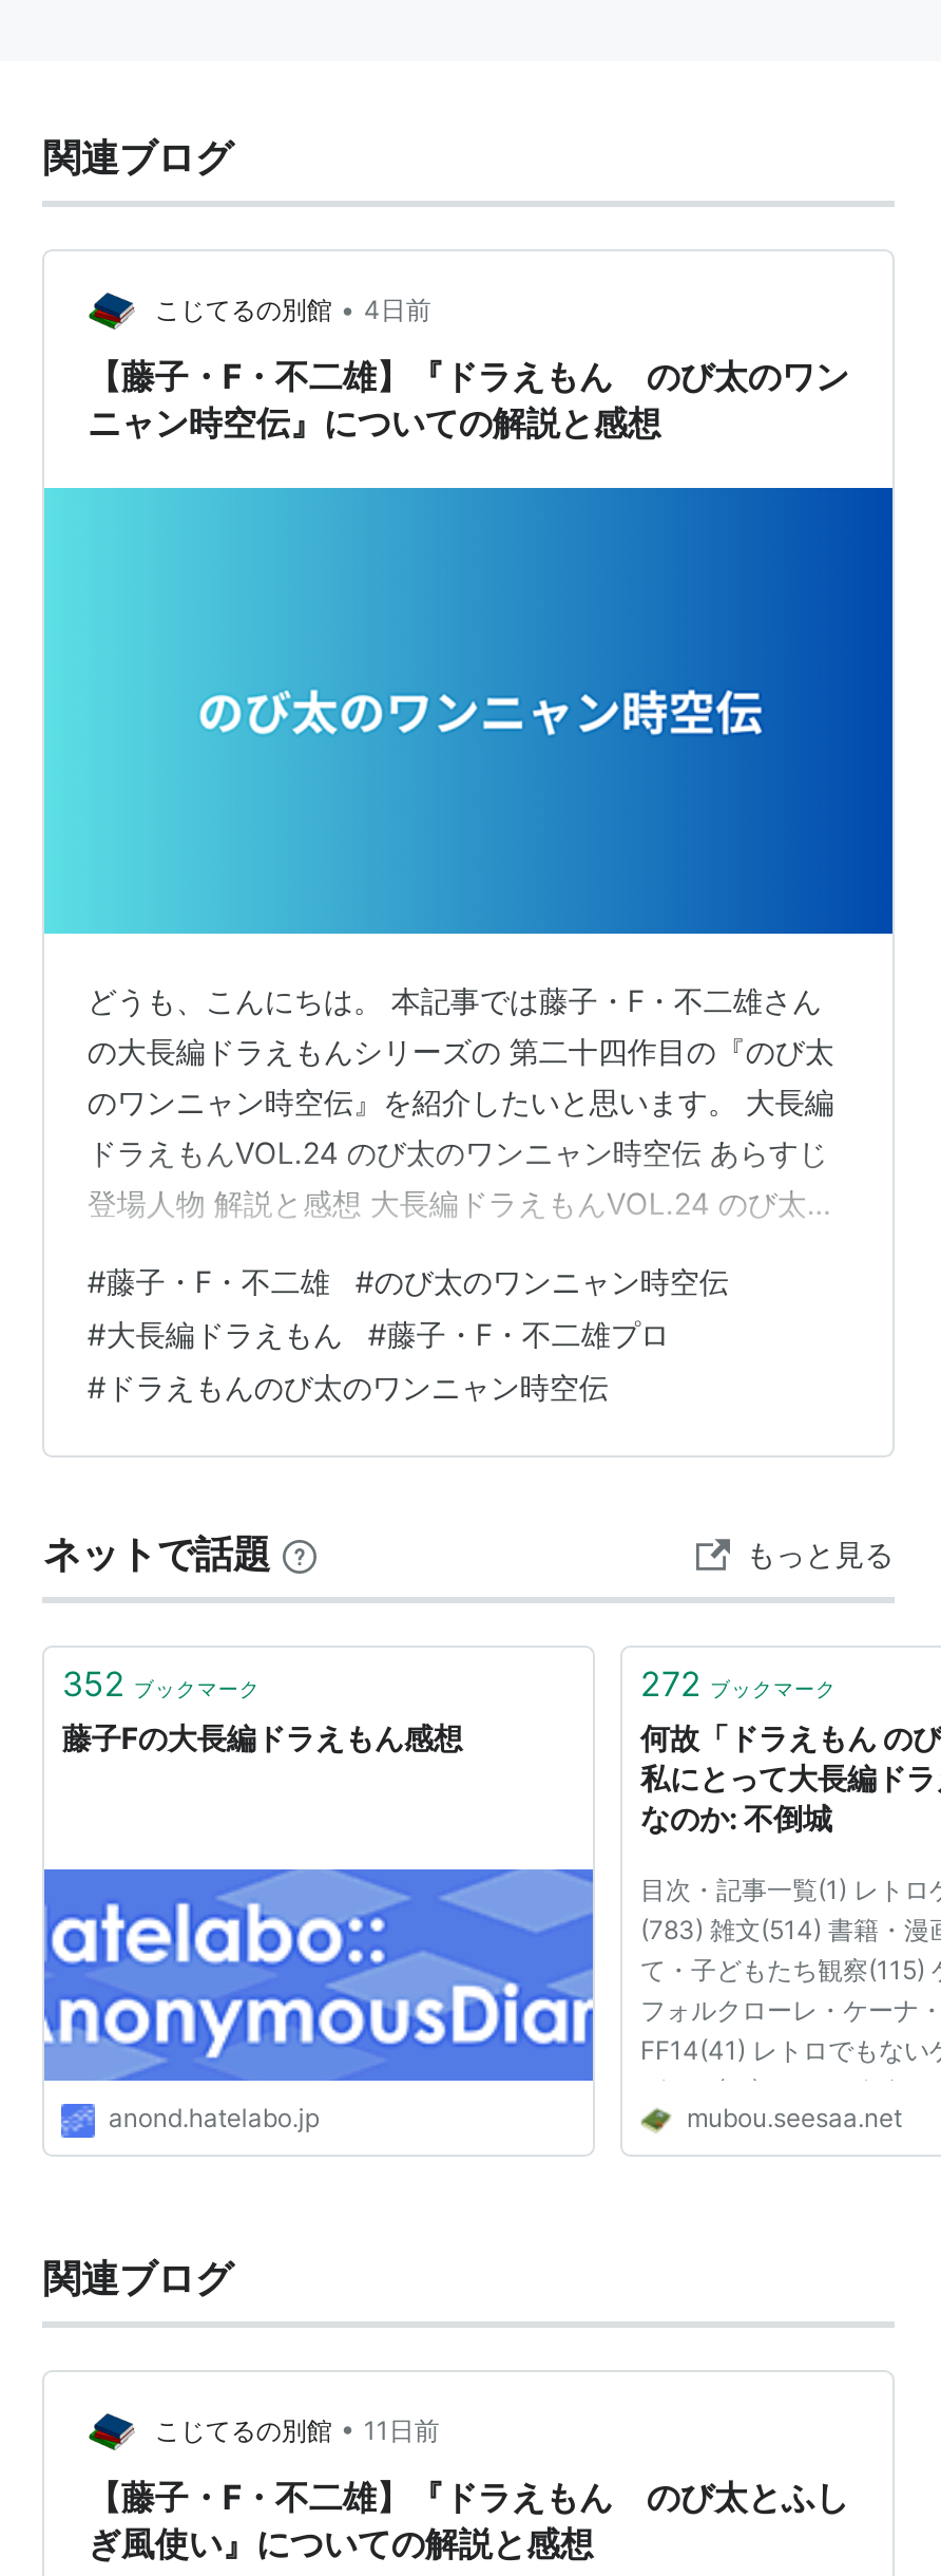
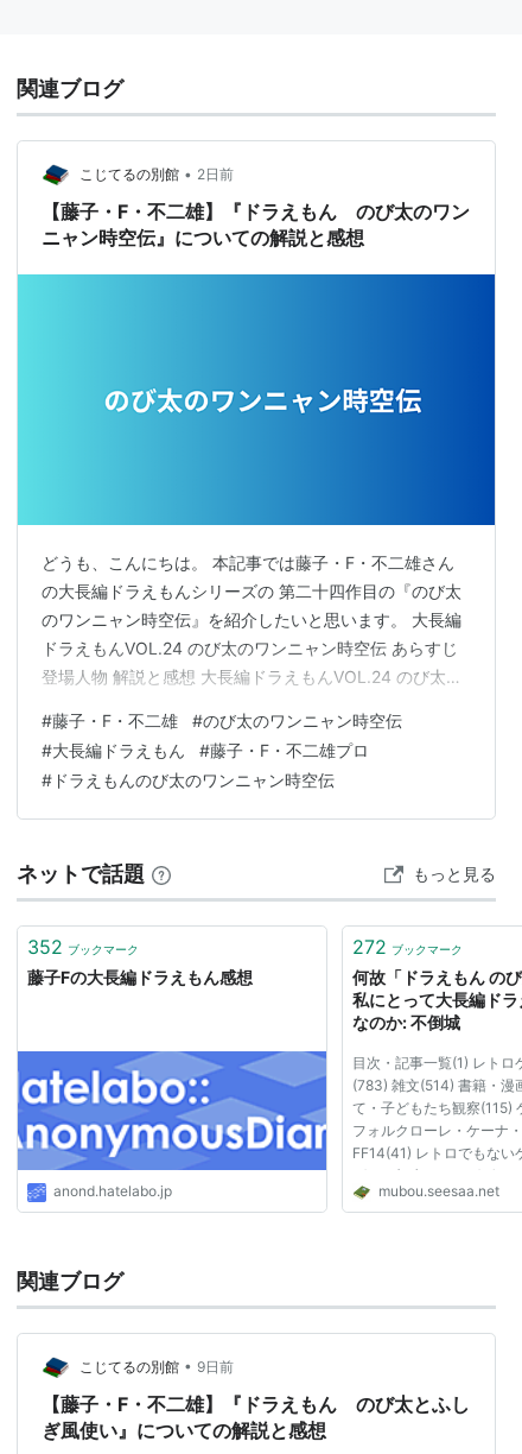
[155,293,431,326] こじてるの別館 • 4日前 -> [80,165,234,183] こじてるの別館 • 2日前
[155,2413,440,2447] こじてるの別館 • 11日前 -> [80,1357,234,1376] こじてるの別館 • 9日前

